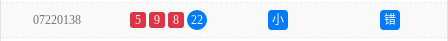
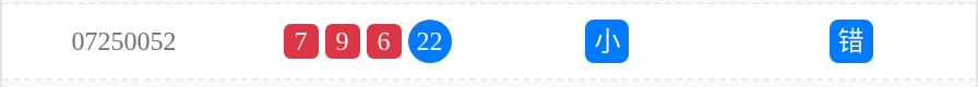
[33,13,81,27] 07220138 -> [72,26,176,57] 07250052
[135,13,141,27] 5 -> [294,26,307,57] 7
[173,13,179,27] 8 -> [377,26,390,57] 6

